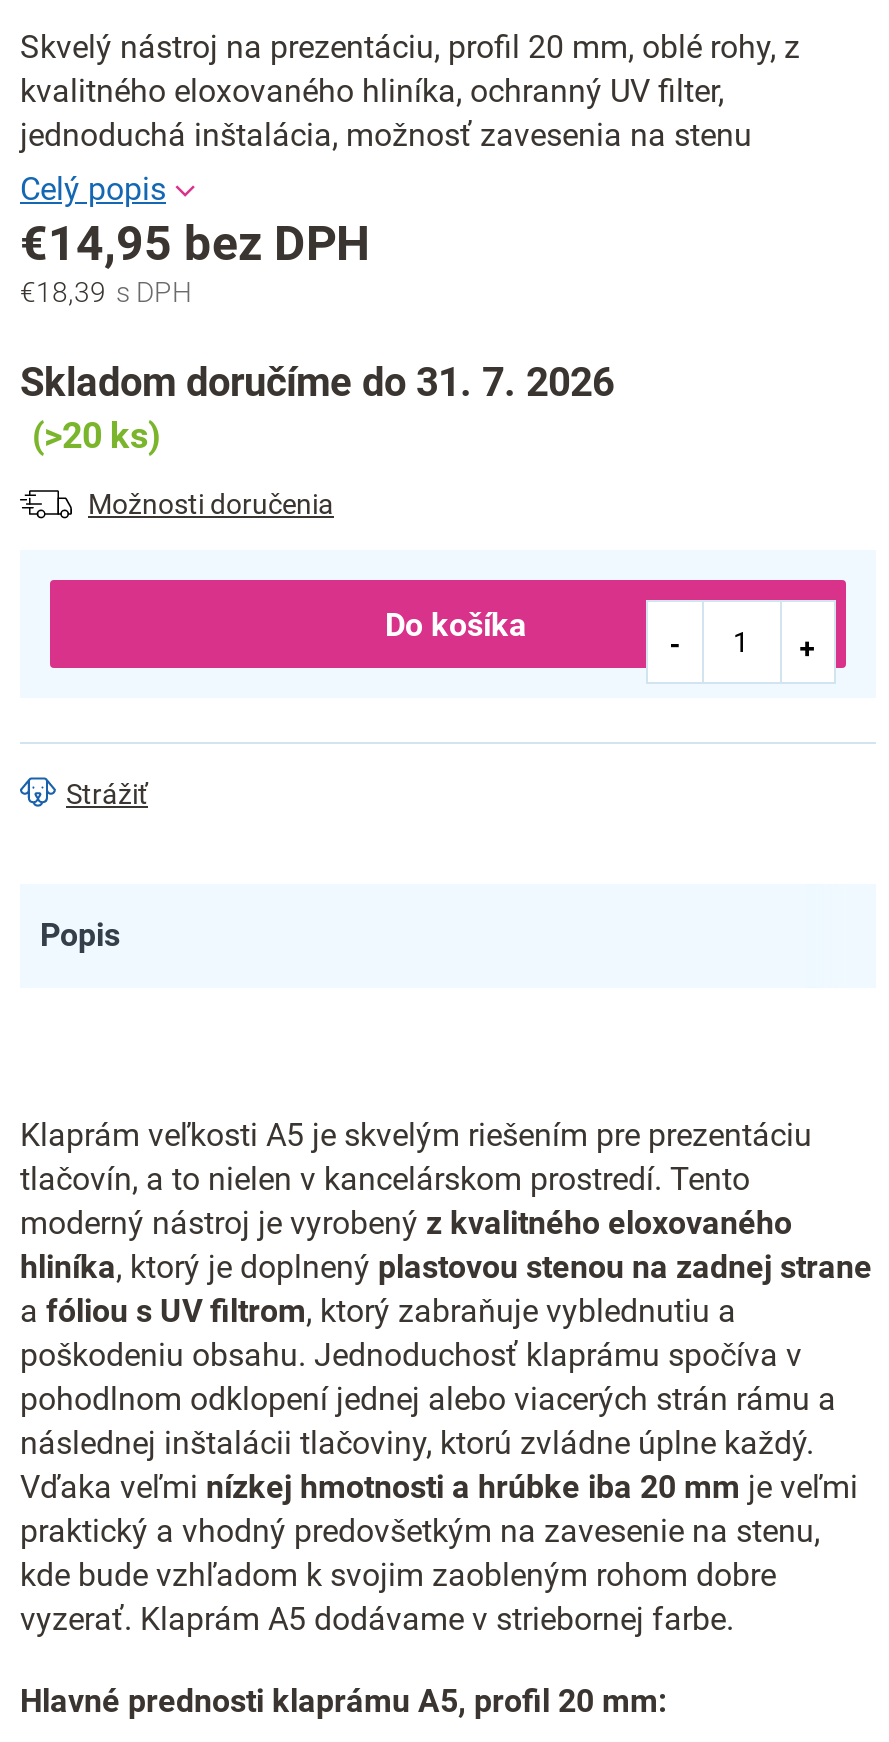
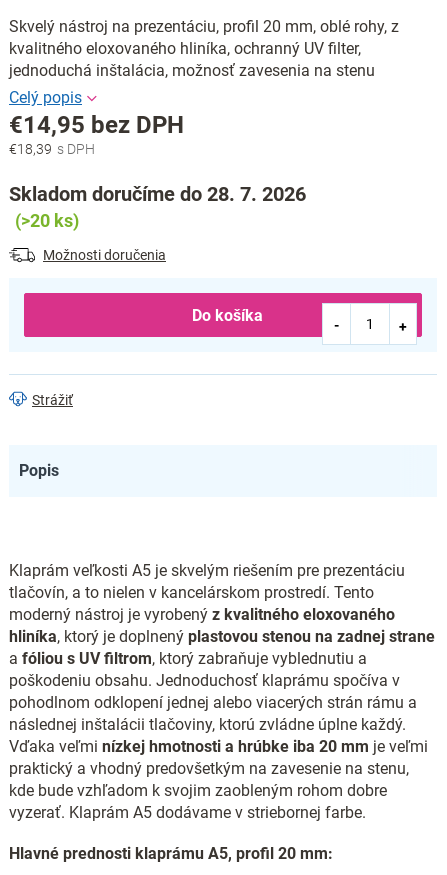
[20,358,614,406] Skladom doručíme do 31. 7. 2026 -> [9,182,306,206] Skladom doručíme do 28. 7. 2026

